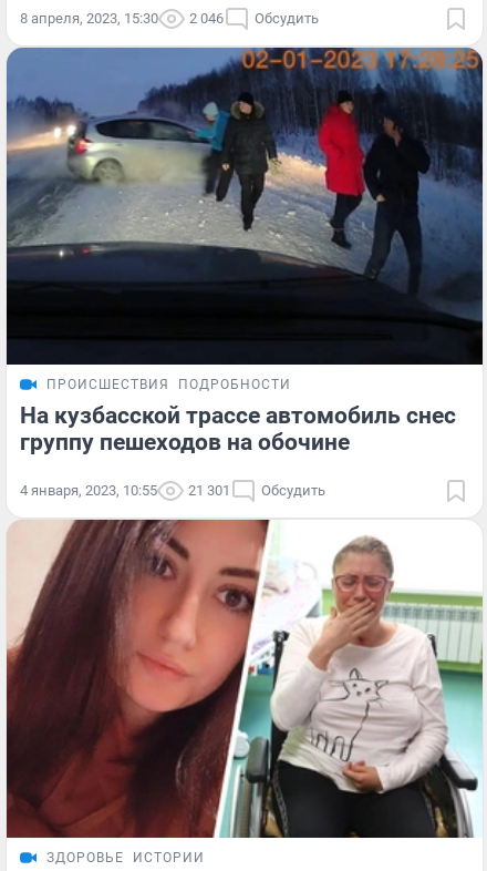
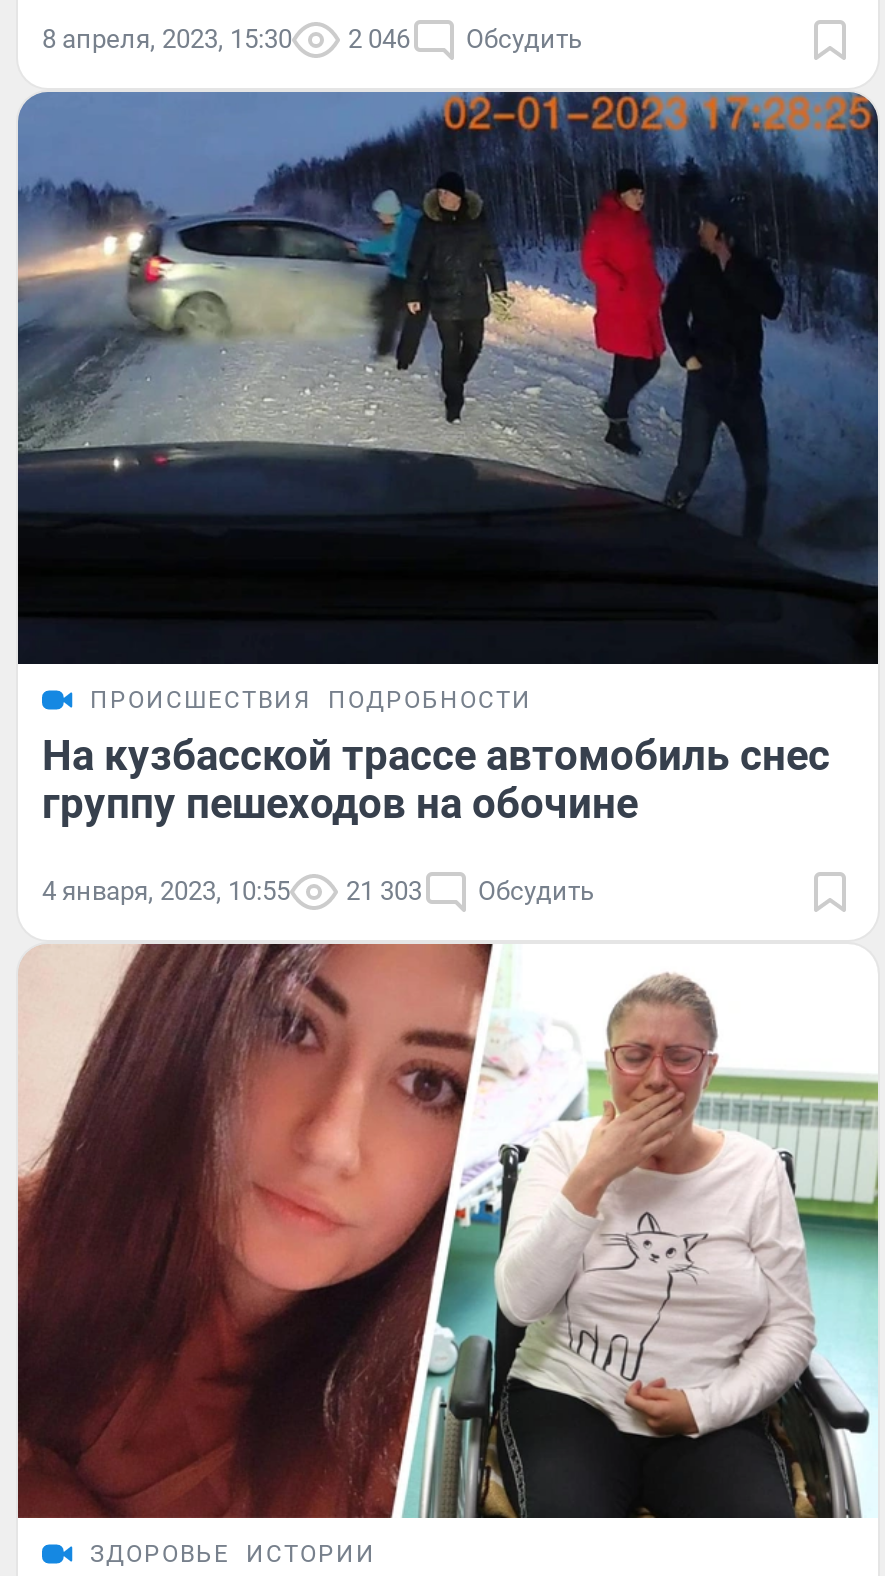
[20,482,325,499] 4 января, 2023, 10:55 21 301 Обсудить -> [42,876,594,906] 4 января, 2023, 10:55 21 303 Обсудить

